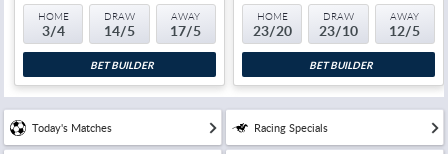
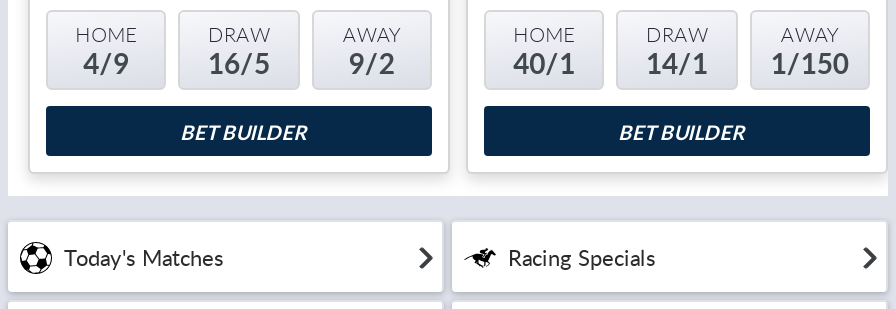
[42,21,65,40] 3/4 -> [83,44,129,82] 4/9
[104,21,135,40] 14/5 -> [208,44,270,82] 16/5
[170,21,201,40] 17/5 -> [349,44,395,82] 9/2
[253,21,292,40] 23/20 -> [513,44,575,82] 40/1
[319,21,358,40] 23/10 -> [646,44,708,82] 14/1
[389,21,420,40] 12/5 -> [771,44,849,82] 1/150

